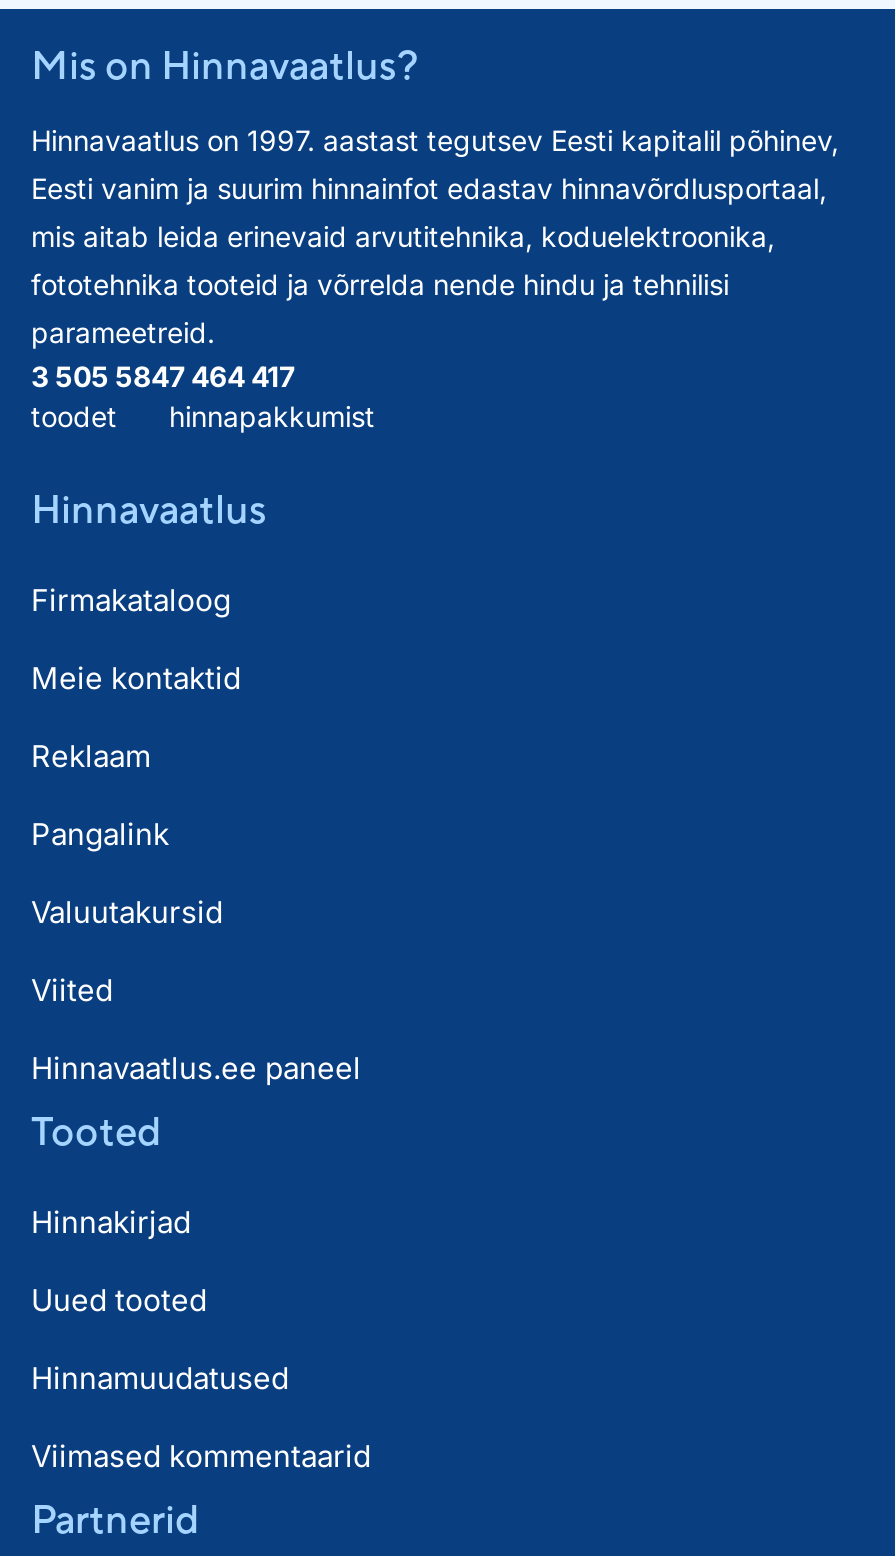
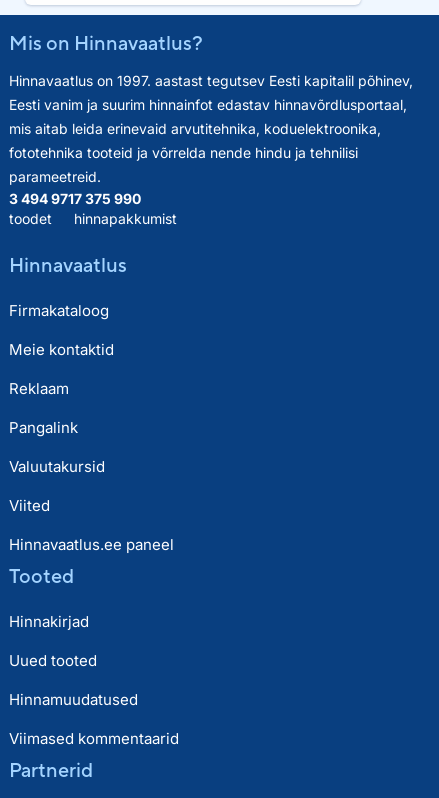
[31,359,169,393] 3 505 584 -> [9,190,74,207] 3 494 971
[169,359,295,393] 7 464 417 -> [74,190,141,207] 7 375 990

